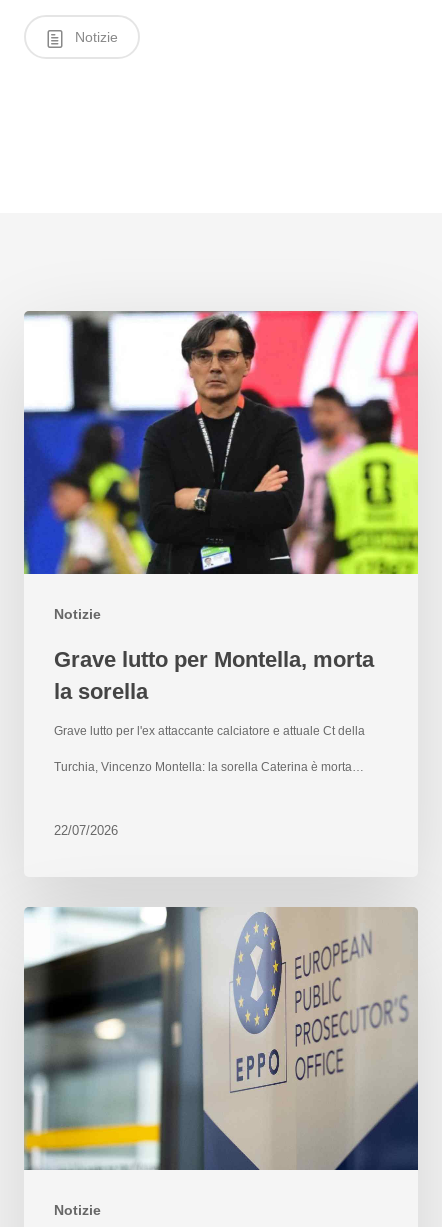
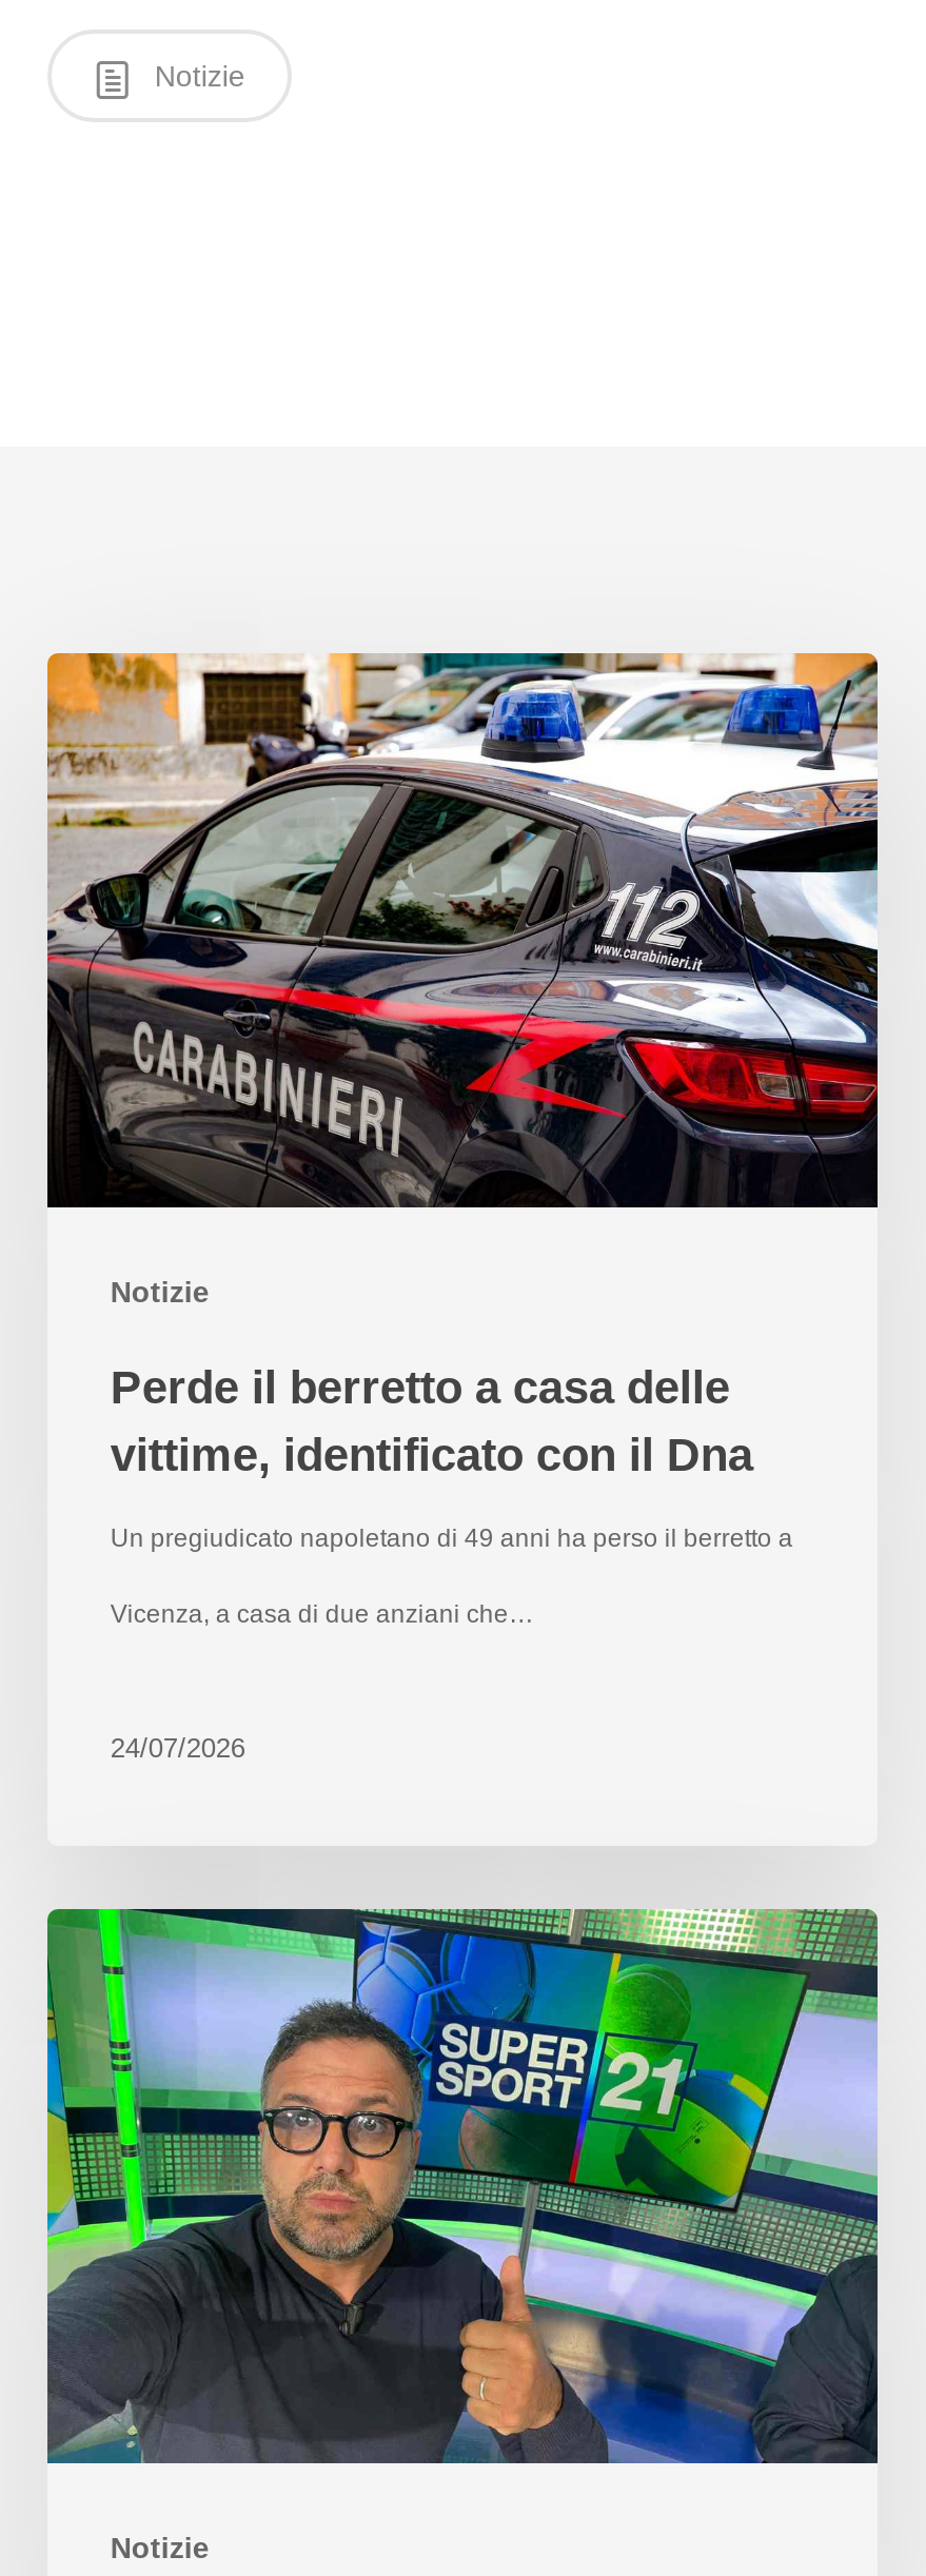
[23,310,419,575] [image] -> [45,651,880,1210] [image]
[54,647,374,704] Grave lutto per Montella, morta | la sorella -> [110,1361,753,1481] Perde il berretto a casa delle | vittime, identificato con il Dna
[54,724,365,738] Grave lutto per l'ex attaccante calciatore e attuale Ct della -> [110,1523,793,1553] Un pregiudicato napoletano di 49 anni ha perso il berretto a
[54,760,364,774] Turchia, Vincenzo Montella: la sorella Caterina è morta… -> [110,1599,534,1628] Vicenza, a casa di due anziani che…
[54,822,118,837] 22/07/2026 -> [110,1731,245,1763] 24/07/2026
[23,907,418,1170] [image] -> [45,1907,878,2465] [image]

